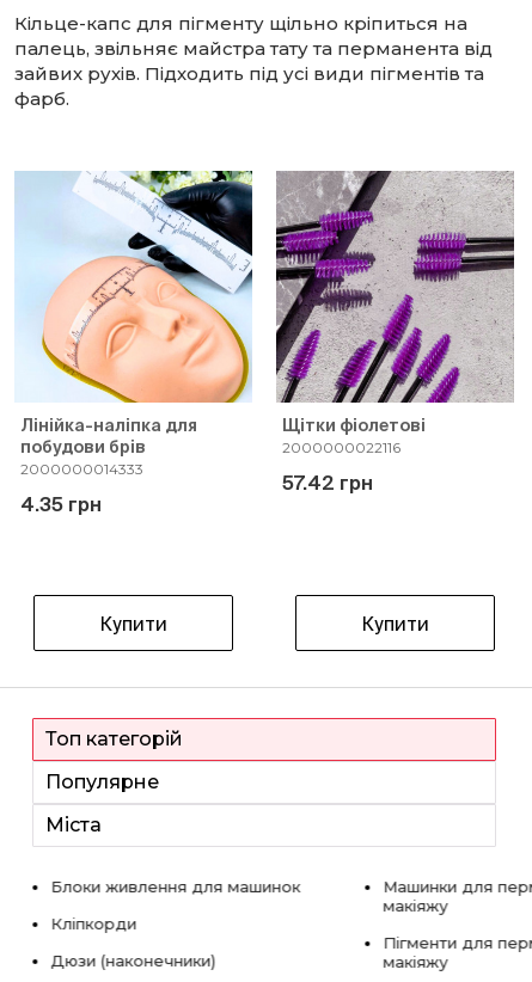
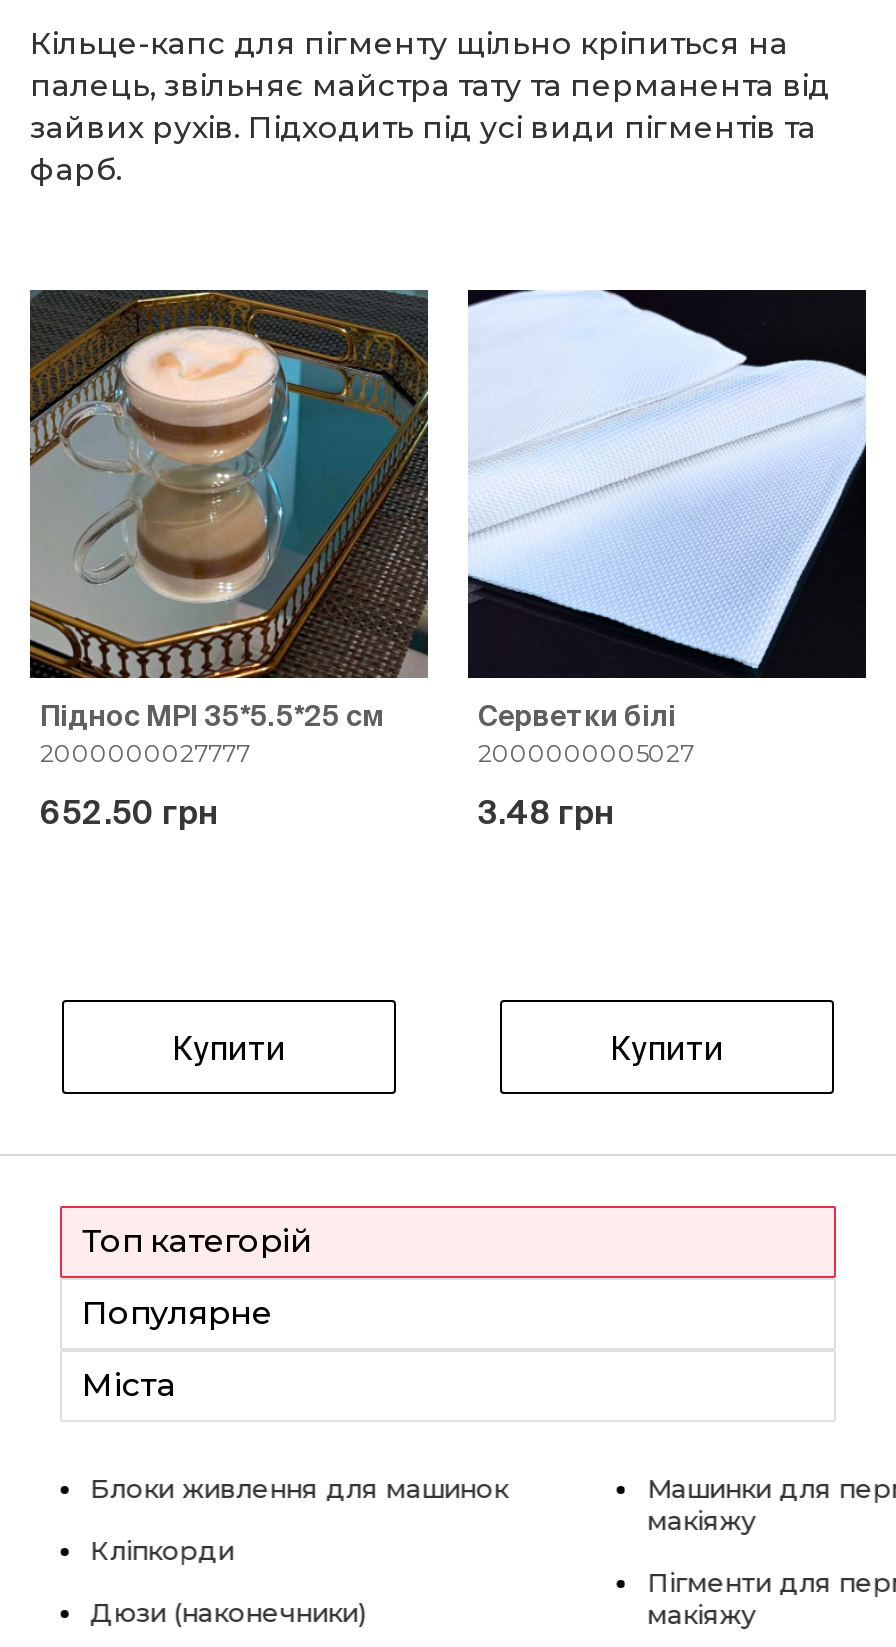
[14,171,253,478] [image] | Лінійка-наліпка для | побудови брів | 2000000014333 -> [28,288,430,768] [image] | Піднос MPI 35*5.5*25 см | 2000000027777
[275,170,515,456] [image] | Щітки фіолетові | 2000000022116 -> [466,288,868,768] [image] | Серветки білі | 2000000005027
[282,472,373,493] 57.42 грн -> [478,794,614,830] 3.48 грн
[20,493,102,515] 4.35 грн -> [40,794,218,830] 652.50 грн

